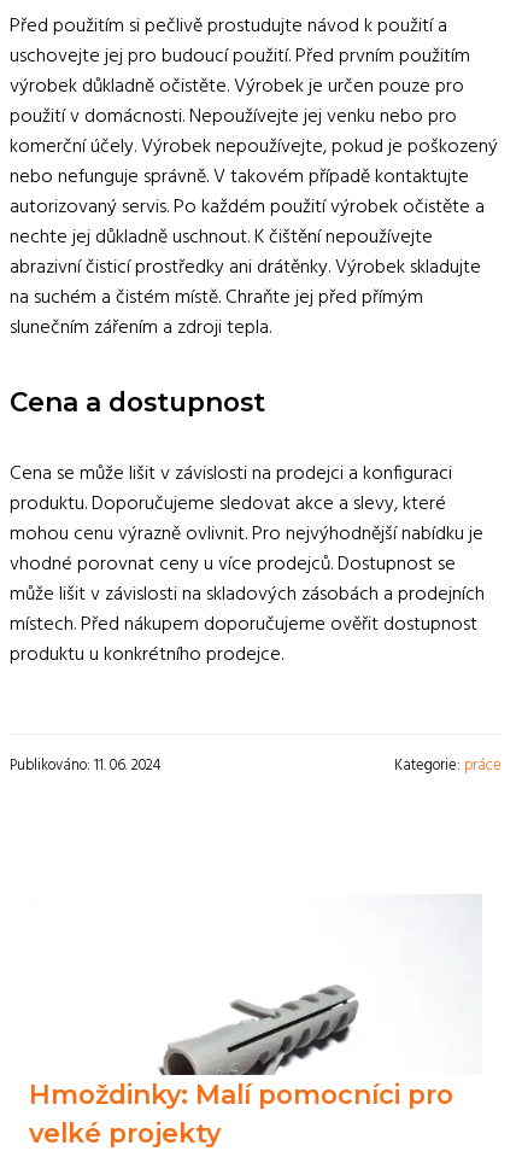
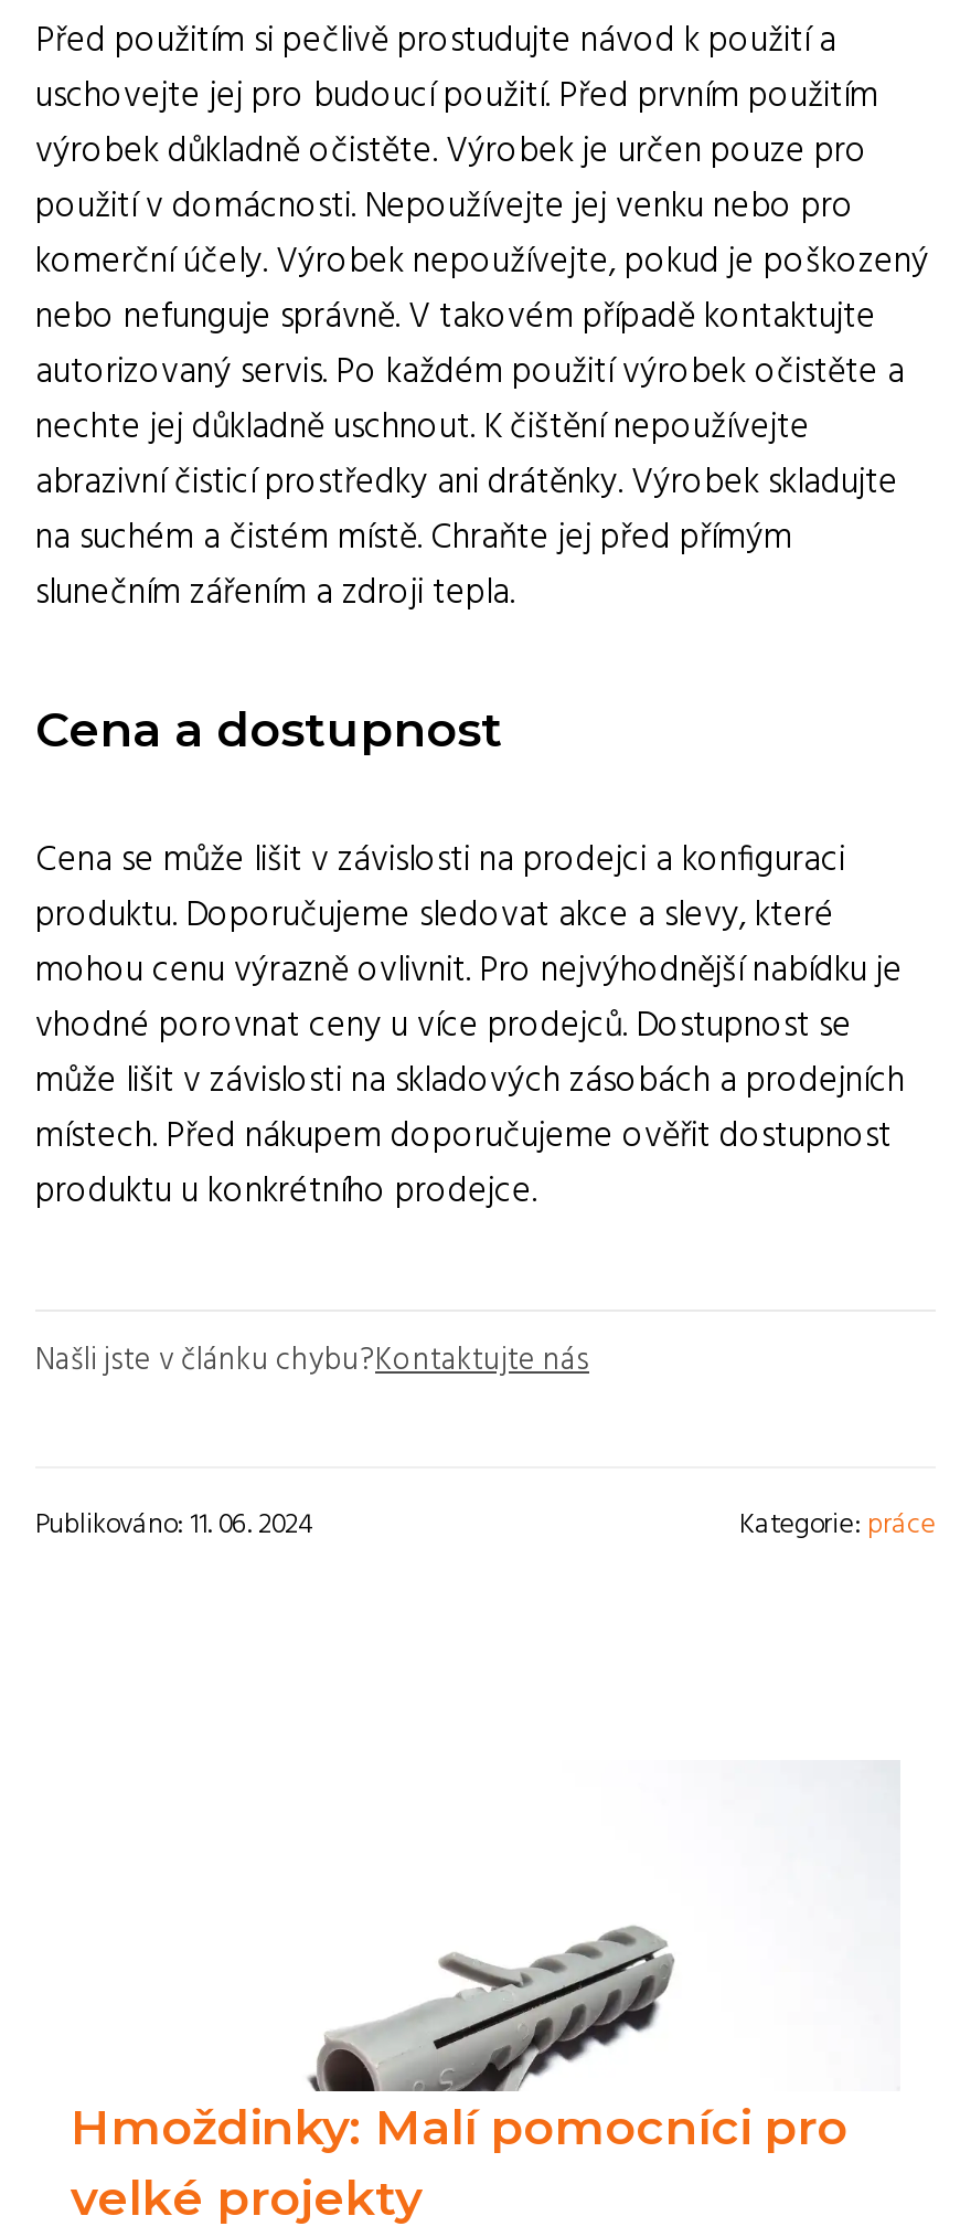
none -> [35,1336,589,1386] Našli jste v článku chybu?Kontaktujte nás

